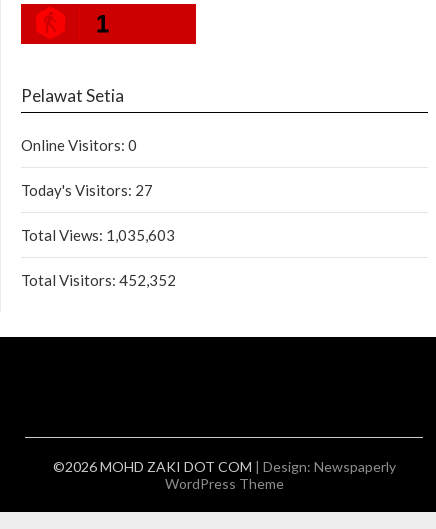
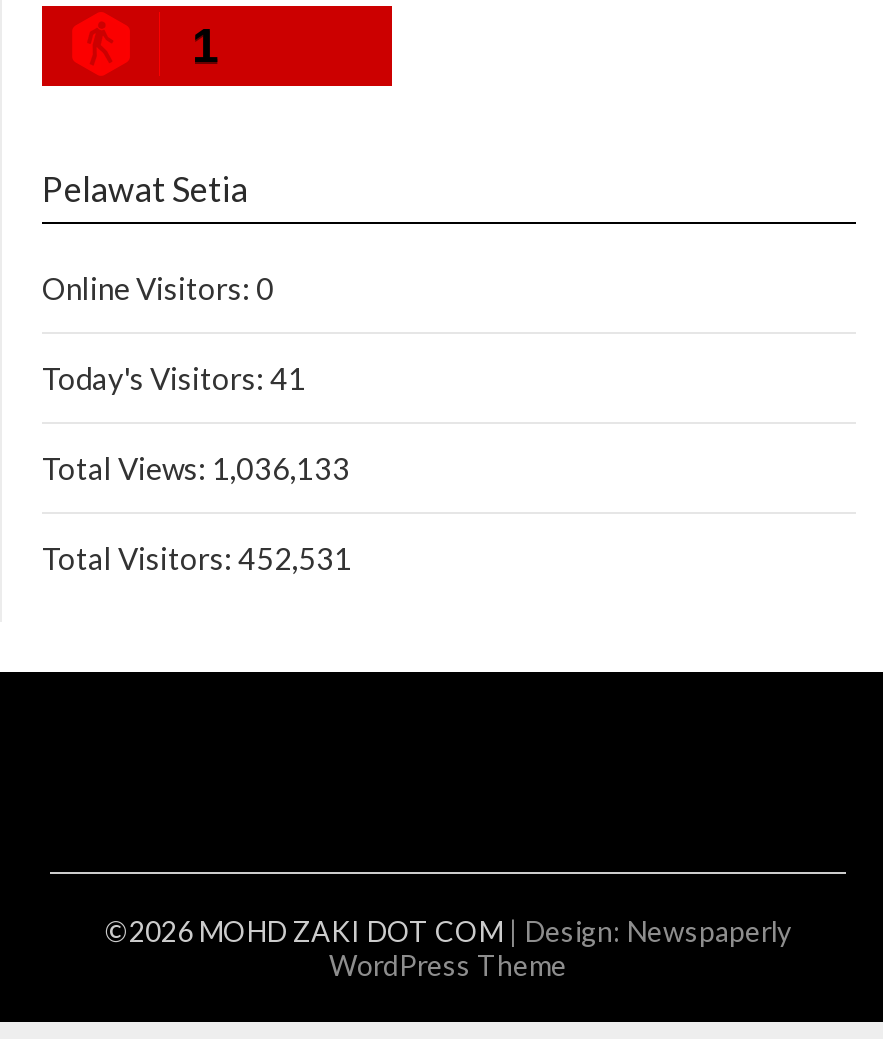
[21,181,153,199] Today's Visitors: 27 -> [42,359,306,395] Today's Visitors: 41
[21,226,175,244] Total Views: 1,035,603 -> [42,449,350,485] Total Views: 1,036,133
[21,271,176,289] Total Visitors: 452,352 -> [42,539,352,575] Total Visitors: 452,531

